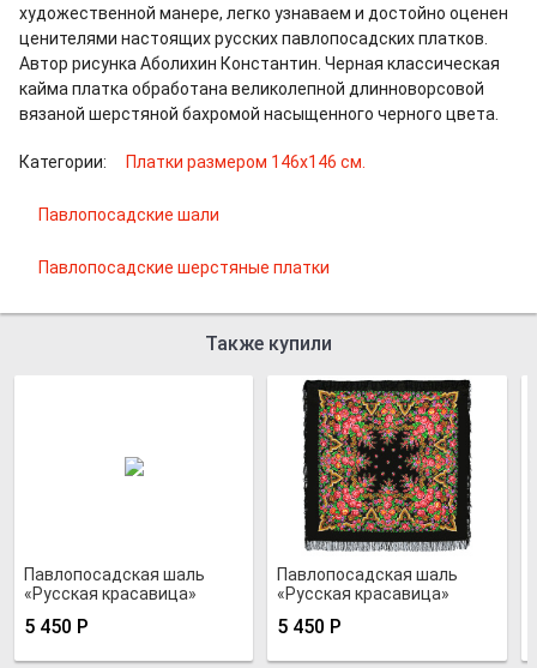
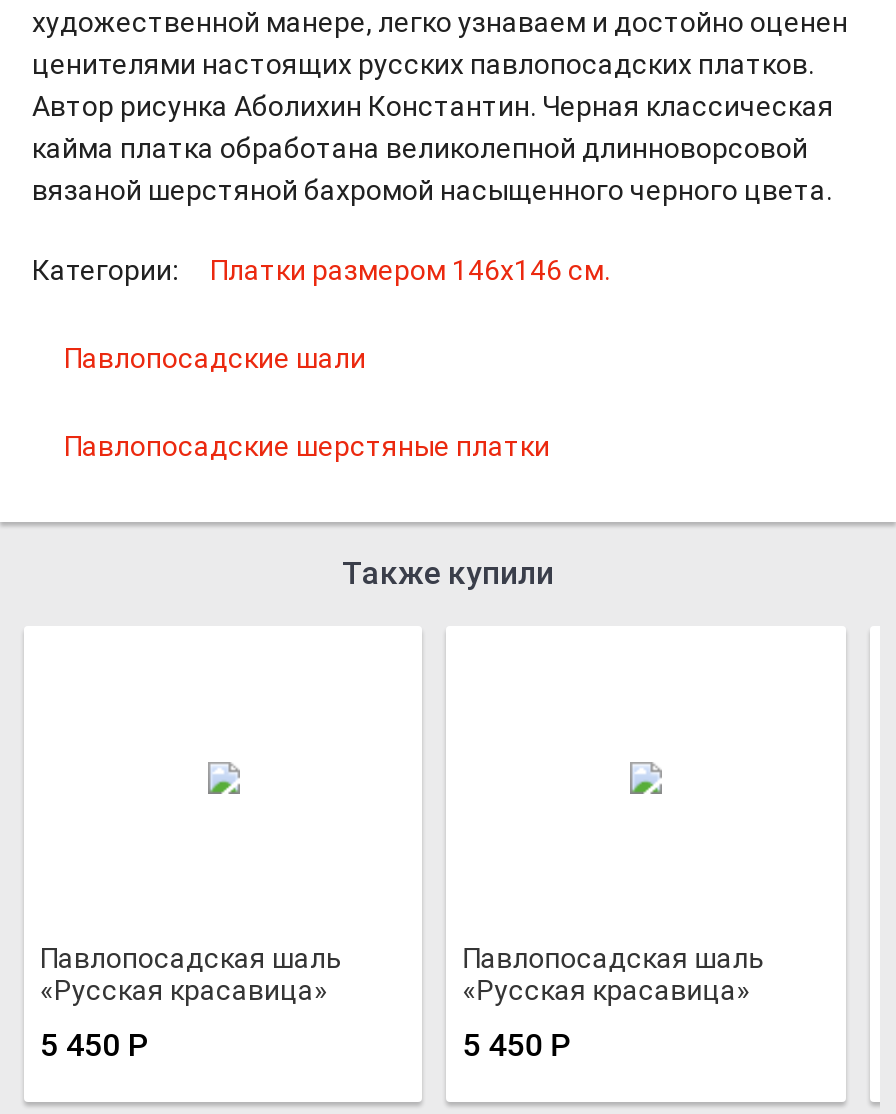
[301,379,472,553] [image] -> none

